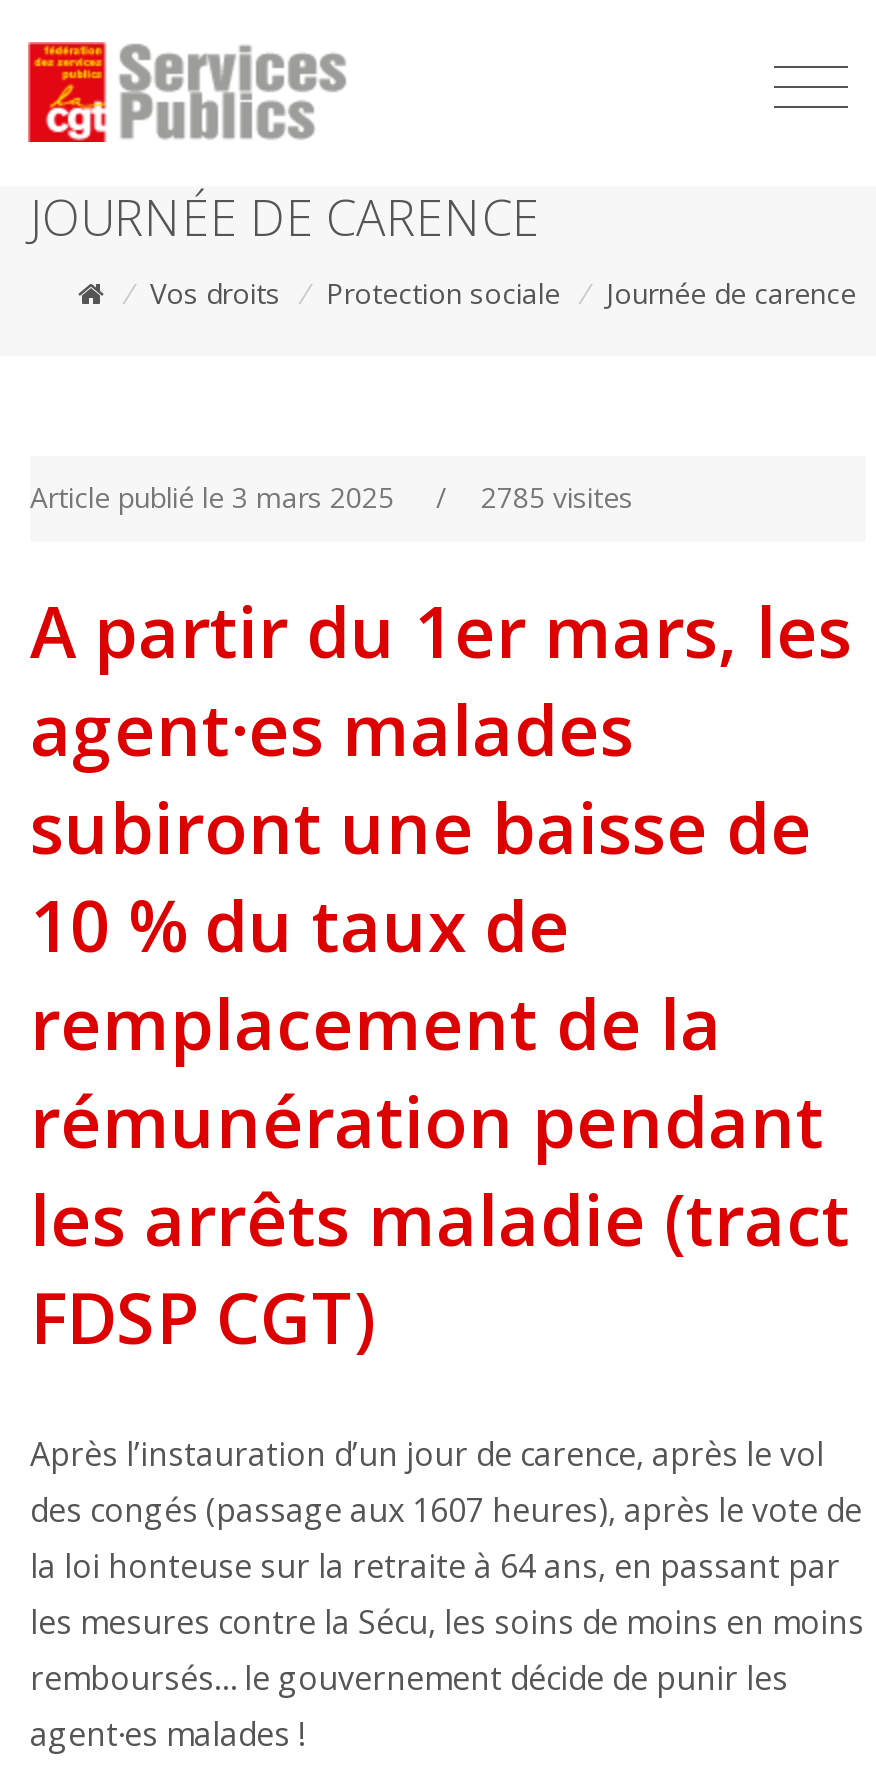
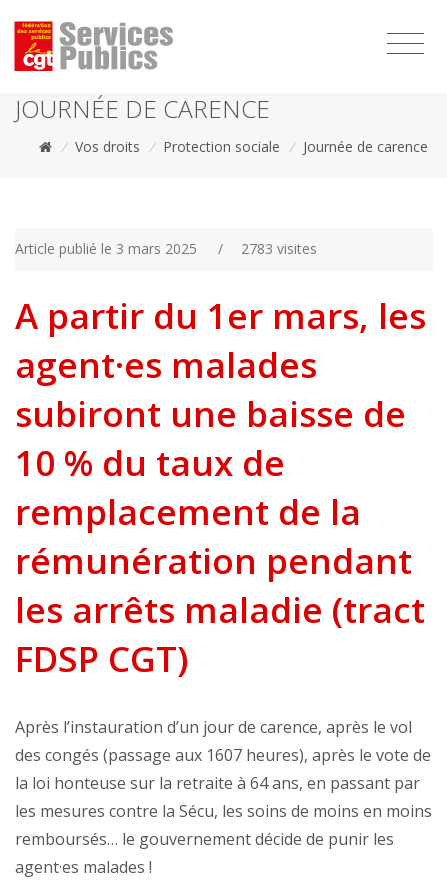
[481,478,633,516] 2785 visites -> [240,239,316,258] 2783 visites

